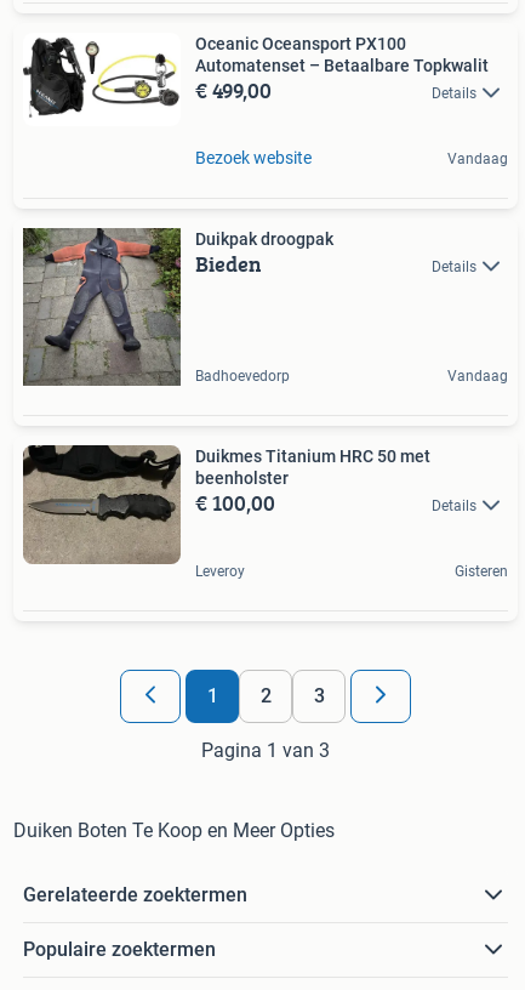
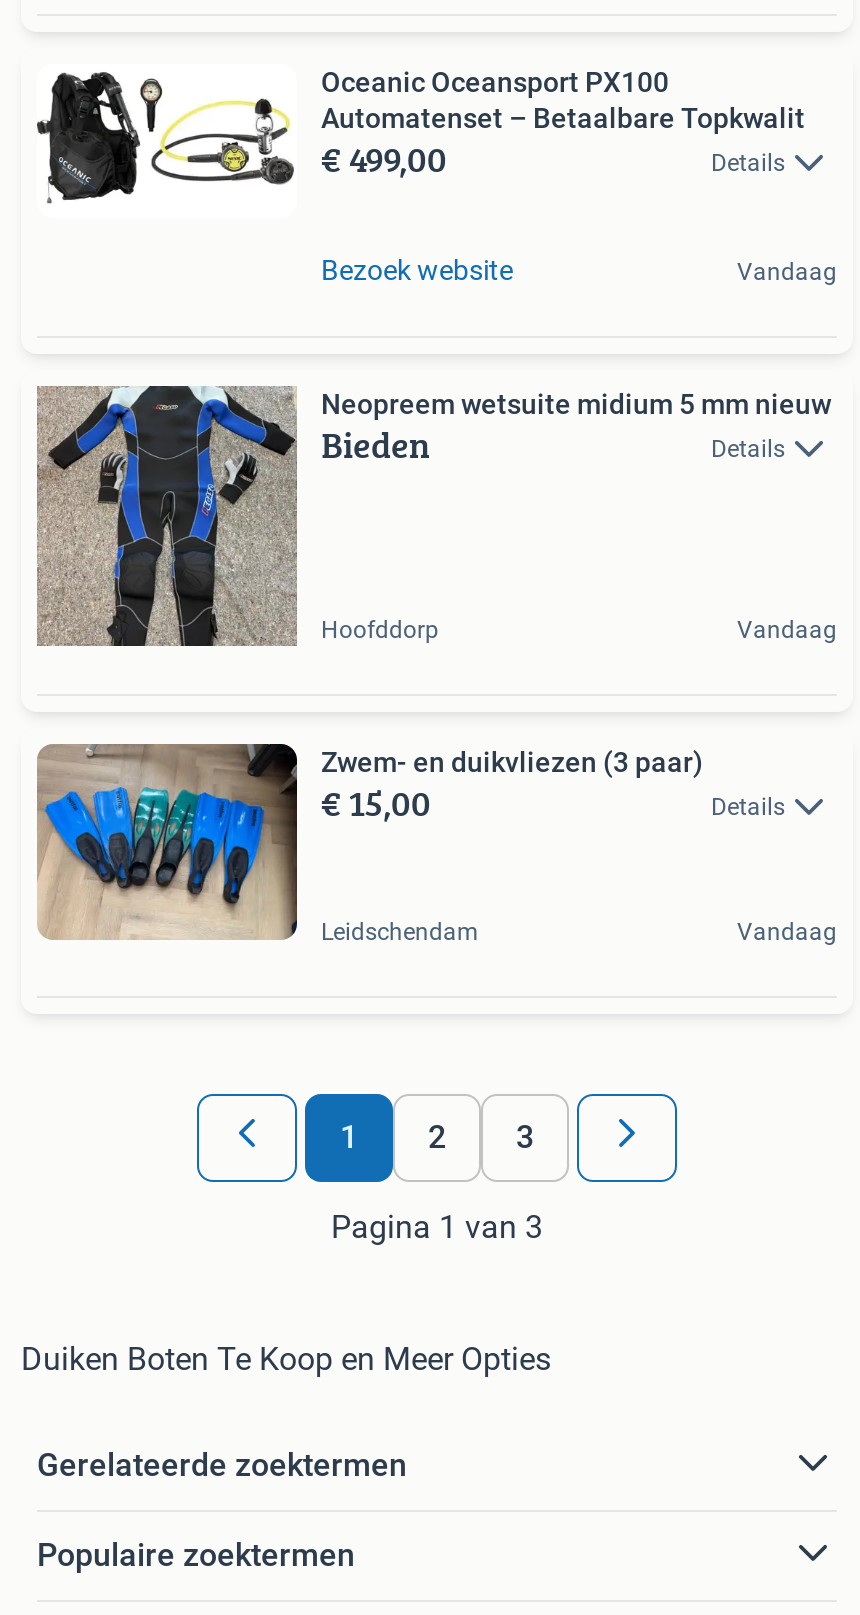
[23,228,333,386] [image] | Duikpak droogpak -> [37,386,831,646] [image] | Neopreem wetsuite midium 5 mm nieuw
[195,368,290,385] Badhoevedorp -> [321,616,439,644] Hoofddorp
[23,444,430,577] [image] | Duikmes Titanium HRC 50 met | beenholster | € 100,00 -> [37,742,703,942] [image] | Zwem- en duikvliezen (3 paar) | € 15,00
[195,563,508,580] Leveroy | Gisteren -> [321,918,837,946] Leidschendam | Vandaag

